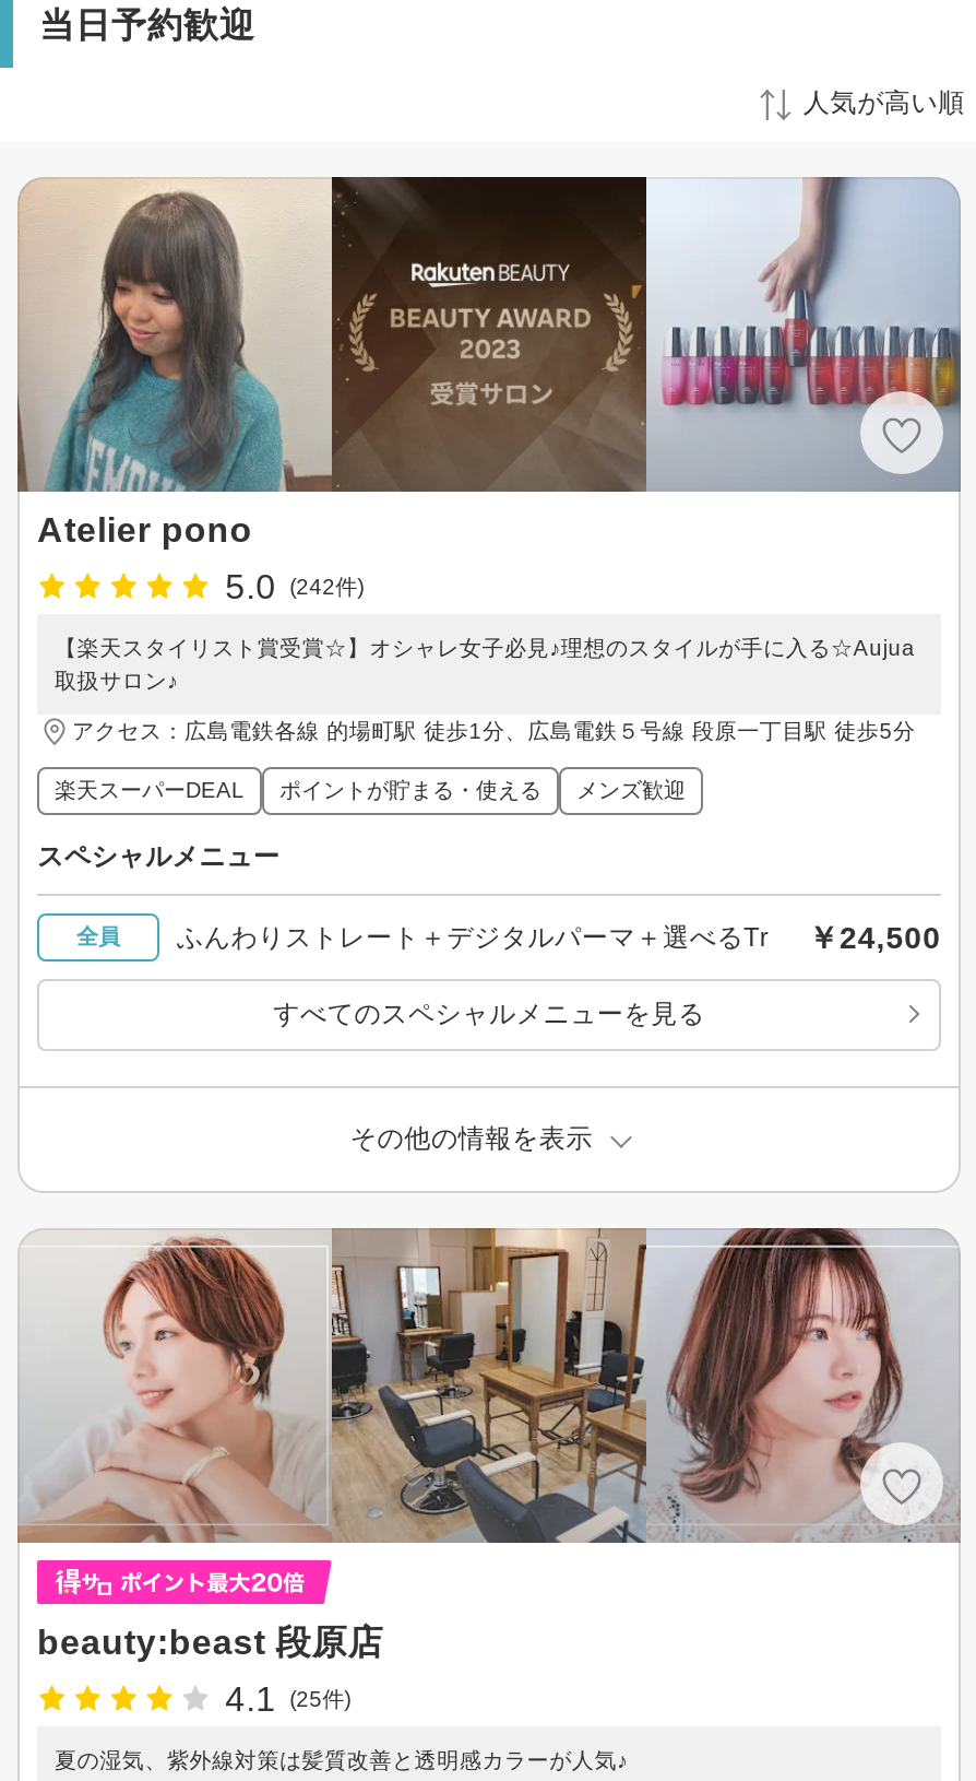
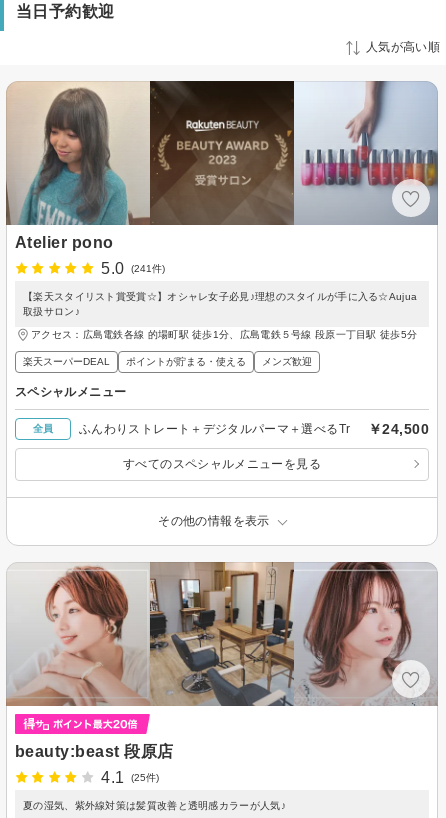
[225,568,364,605] 5.0 (242件) -> [101,260,165,277] 5.0 (241件)

